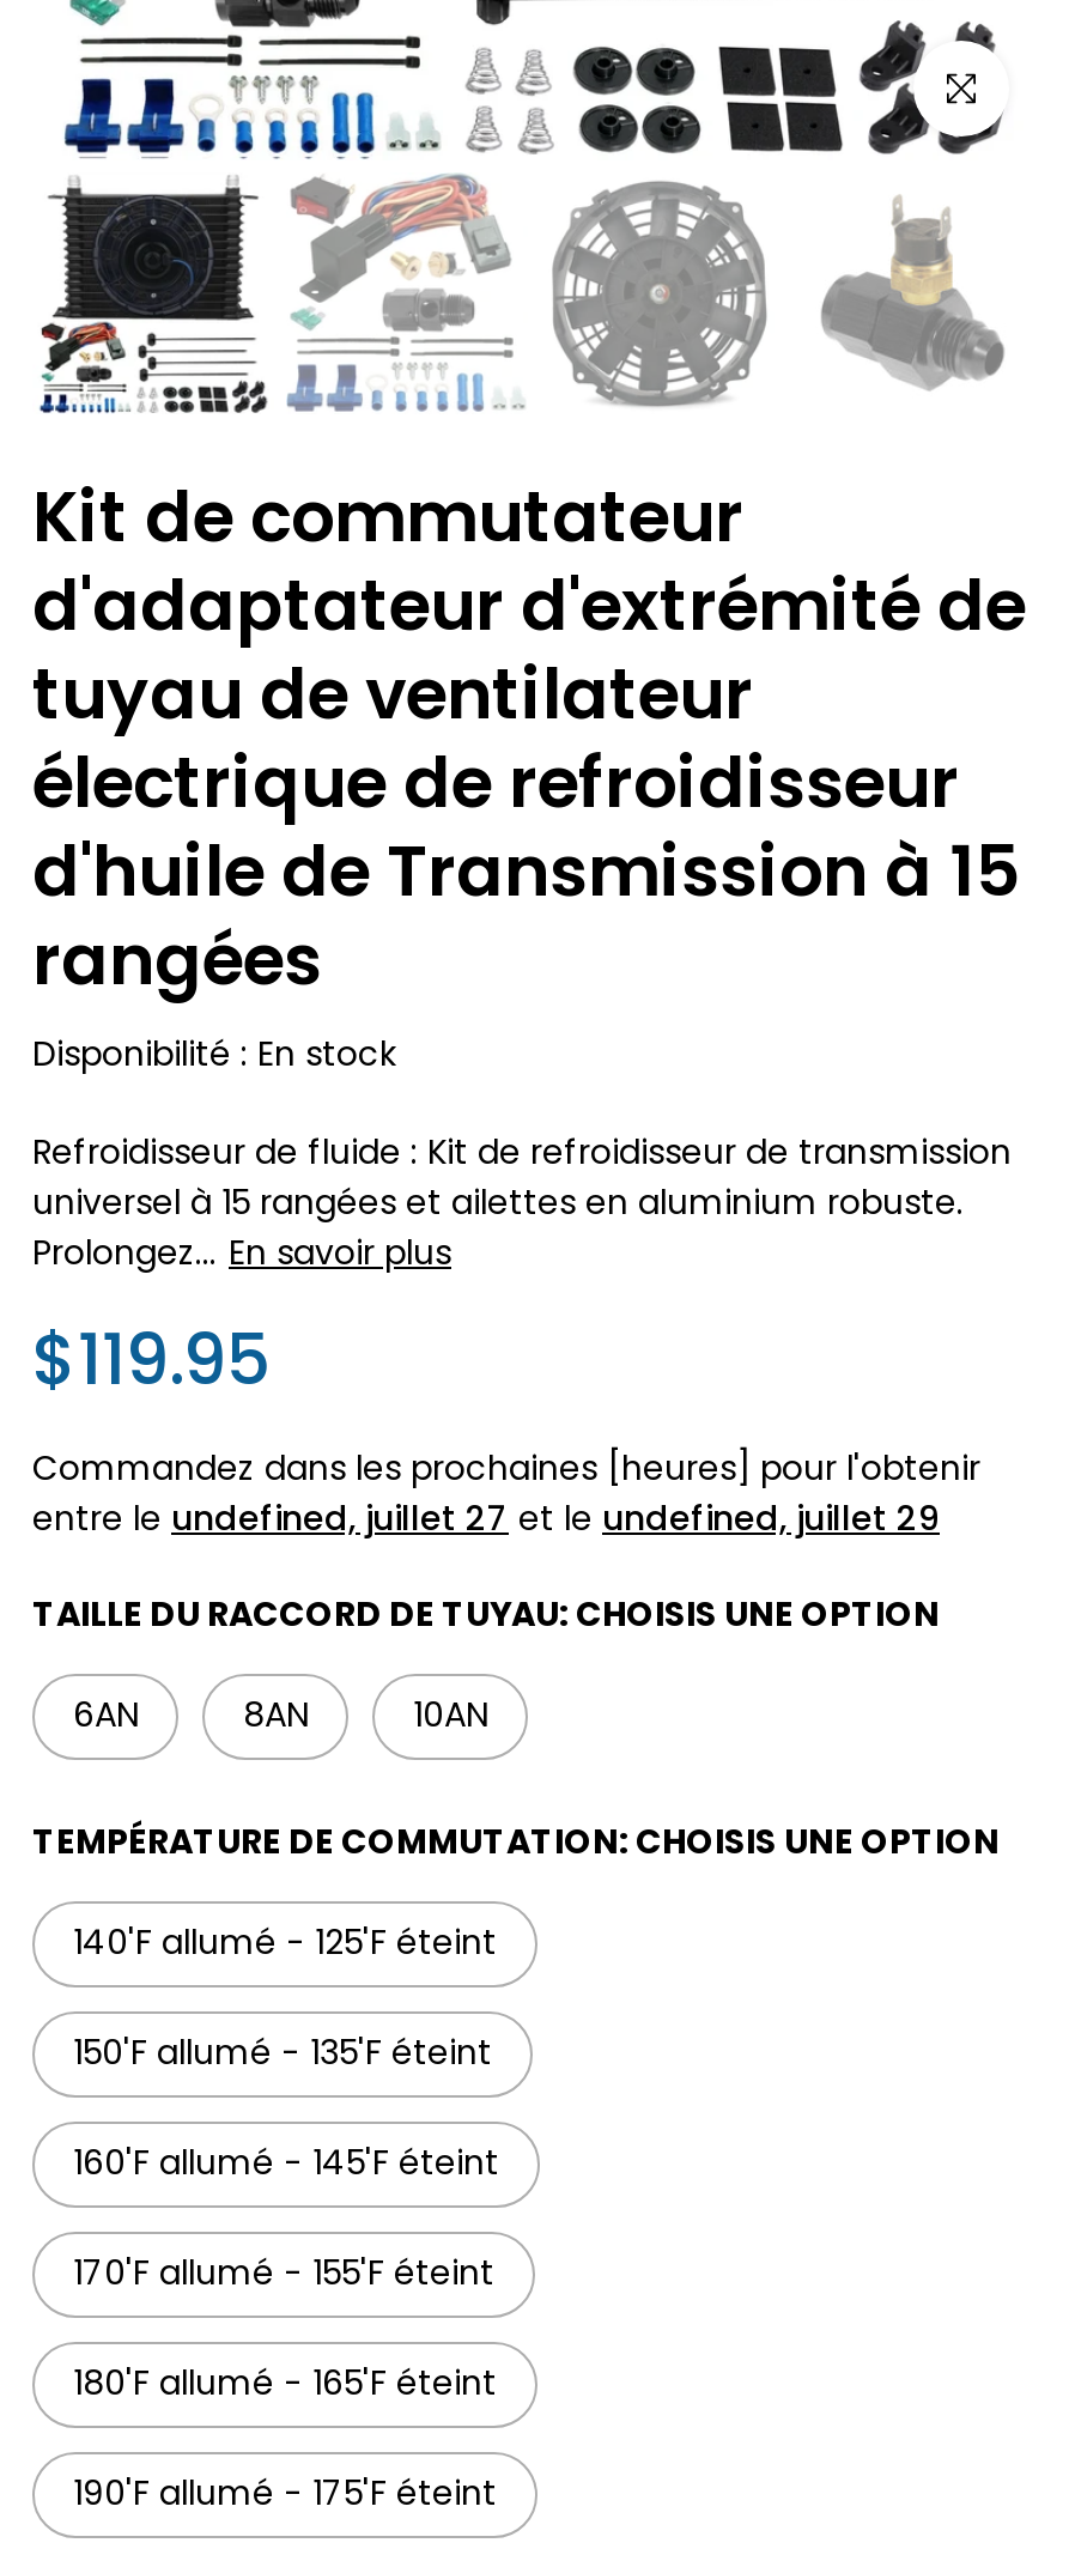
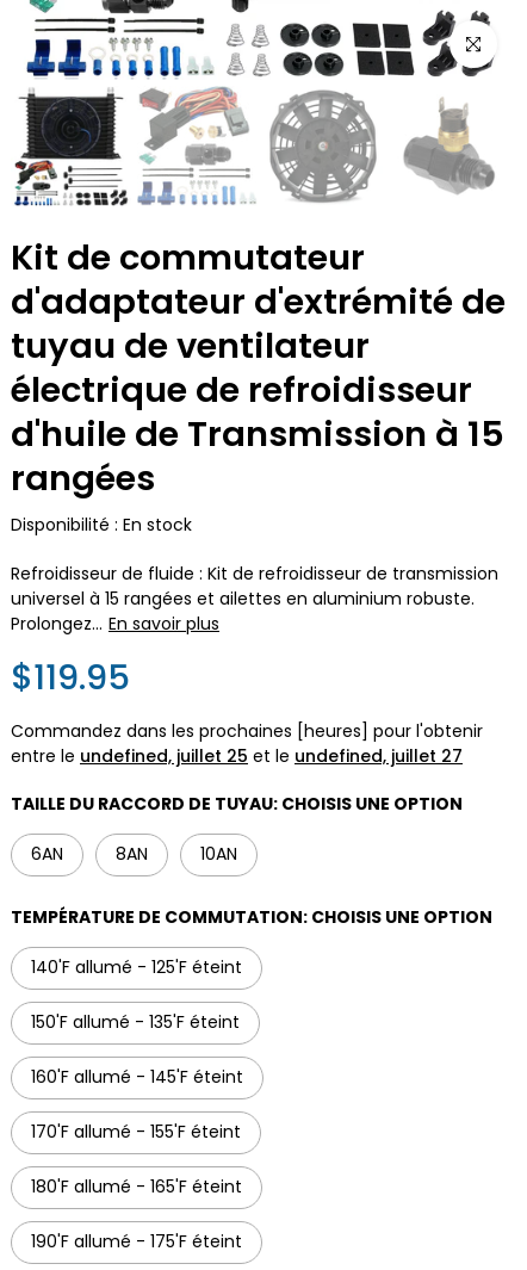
[32,1494,940,1542] entre le undefined, juillet 27 et le undefined, juillet 29 -> [11,744,463,768] entre le undefined, juillet 25 et le undefined, juillet 27

